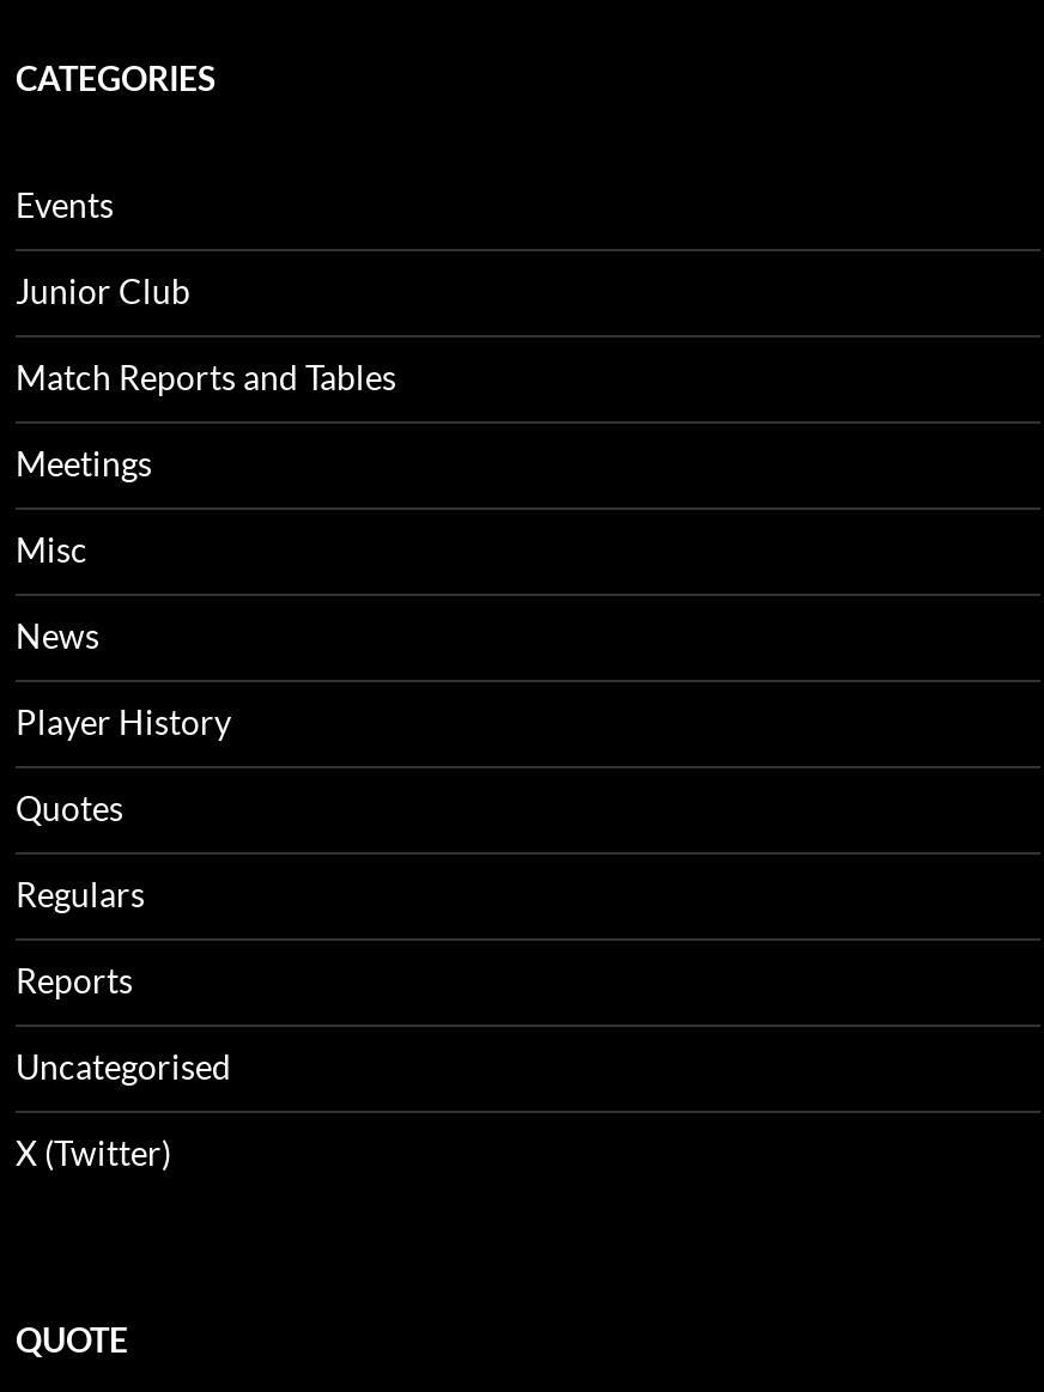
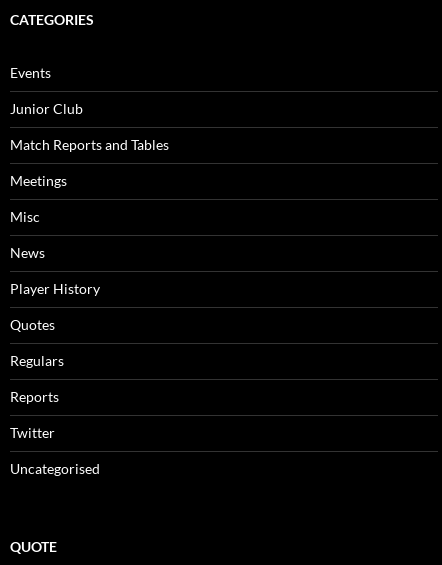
none -> [10,424,55,441] Twitter
moved [16,1046,231,1087] -> [10,460,100,477]: Uncategorised
[16,1132,171,1173] X (Twitter) -> none

